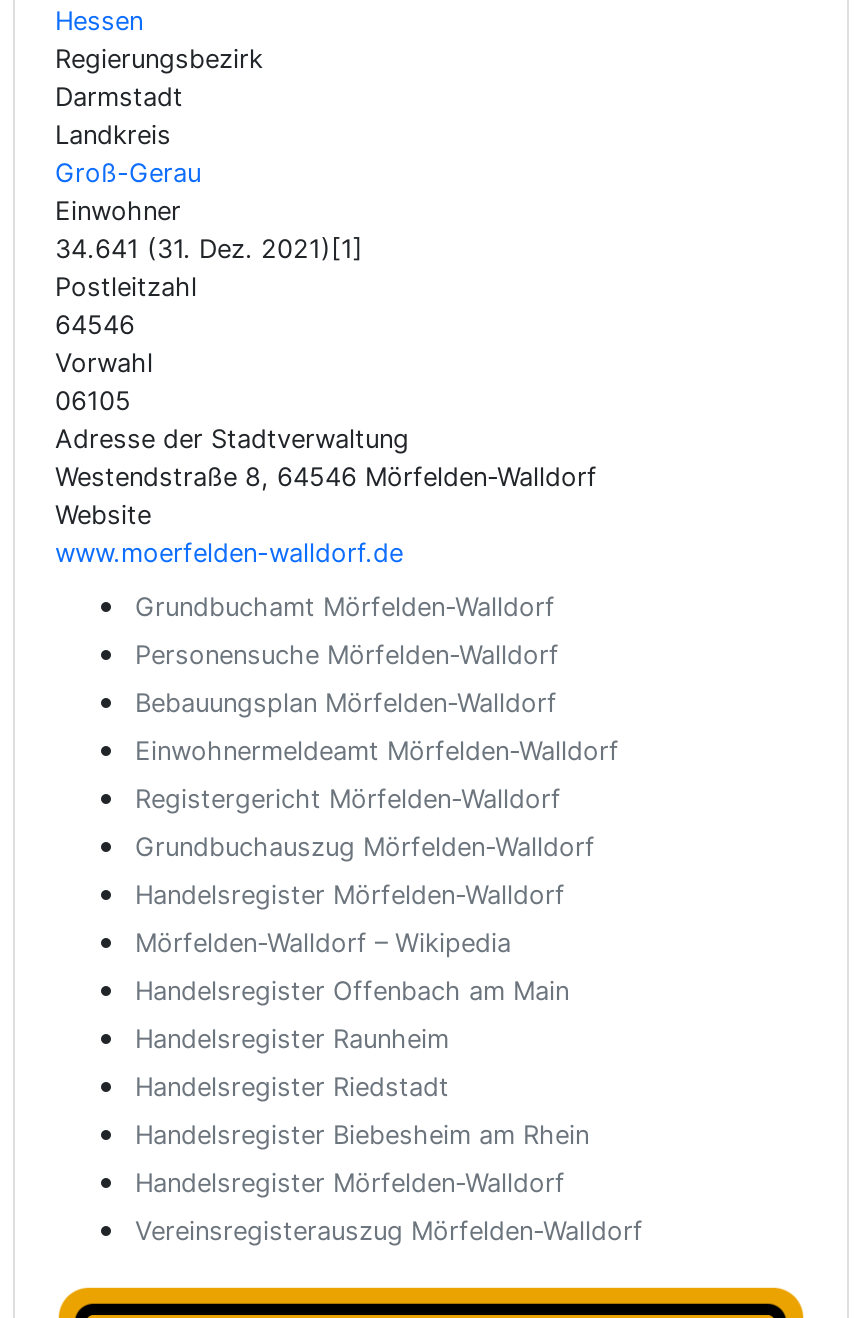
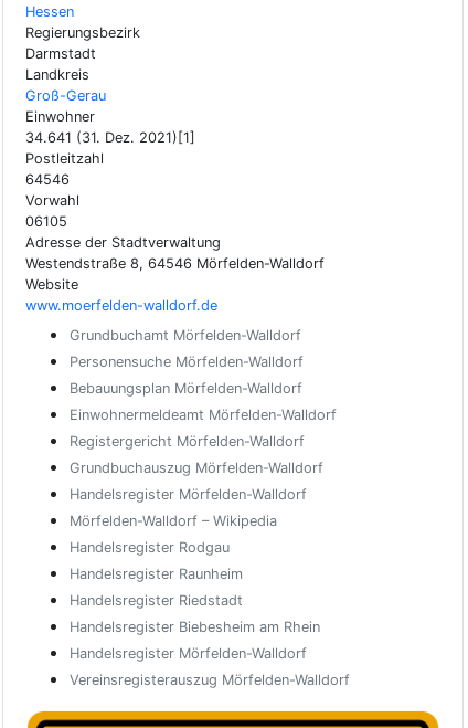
[135,976,569,1006] Handelsregister Offenbach am Main -> [70,539,230,556] Handelsregister Rodgau

